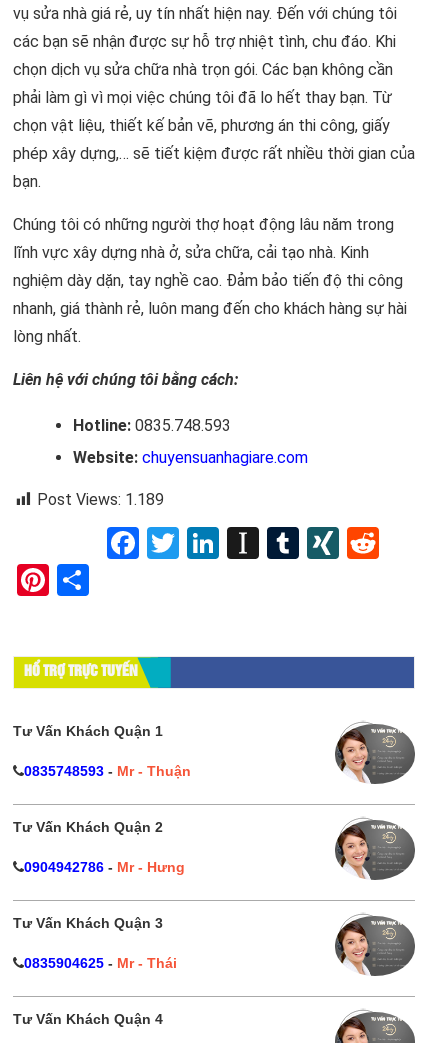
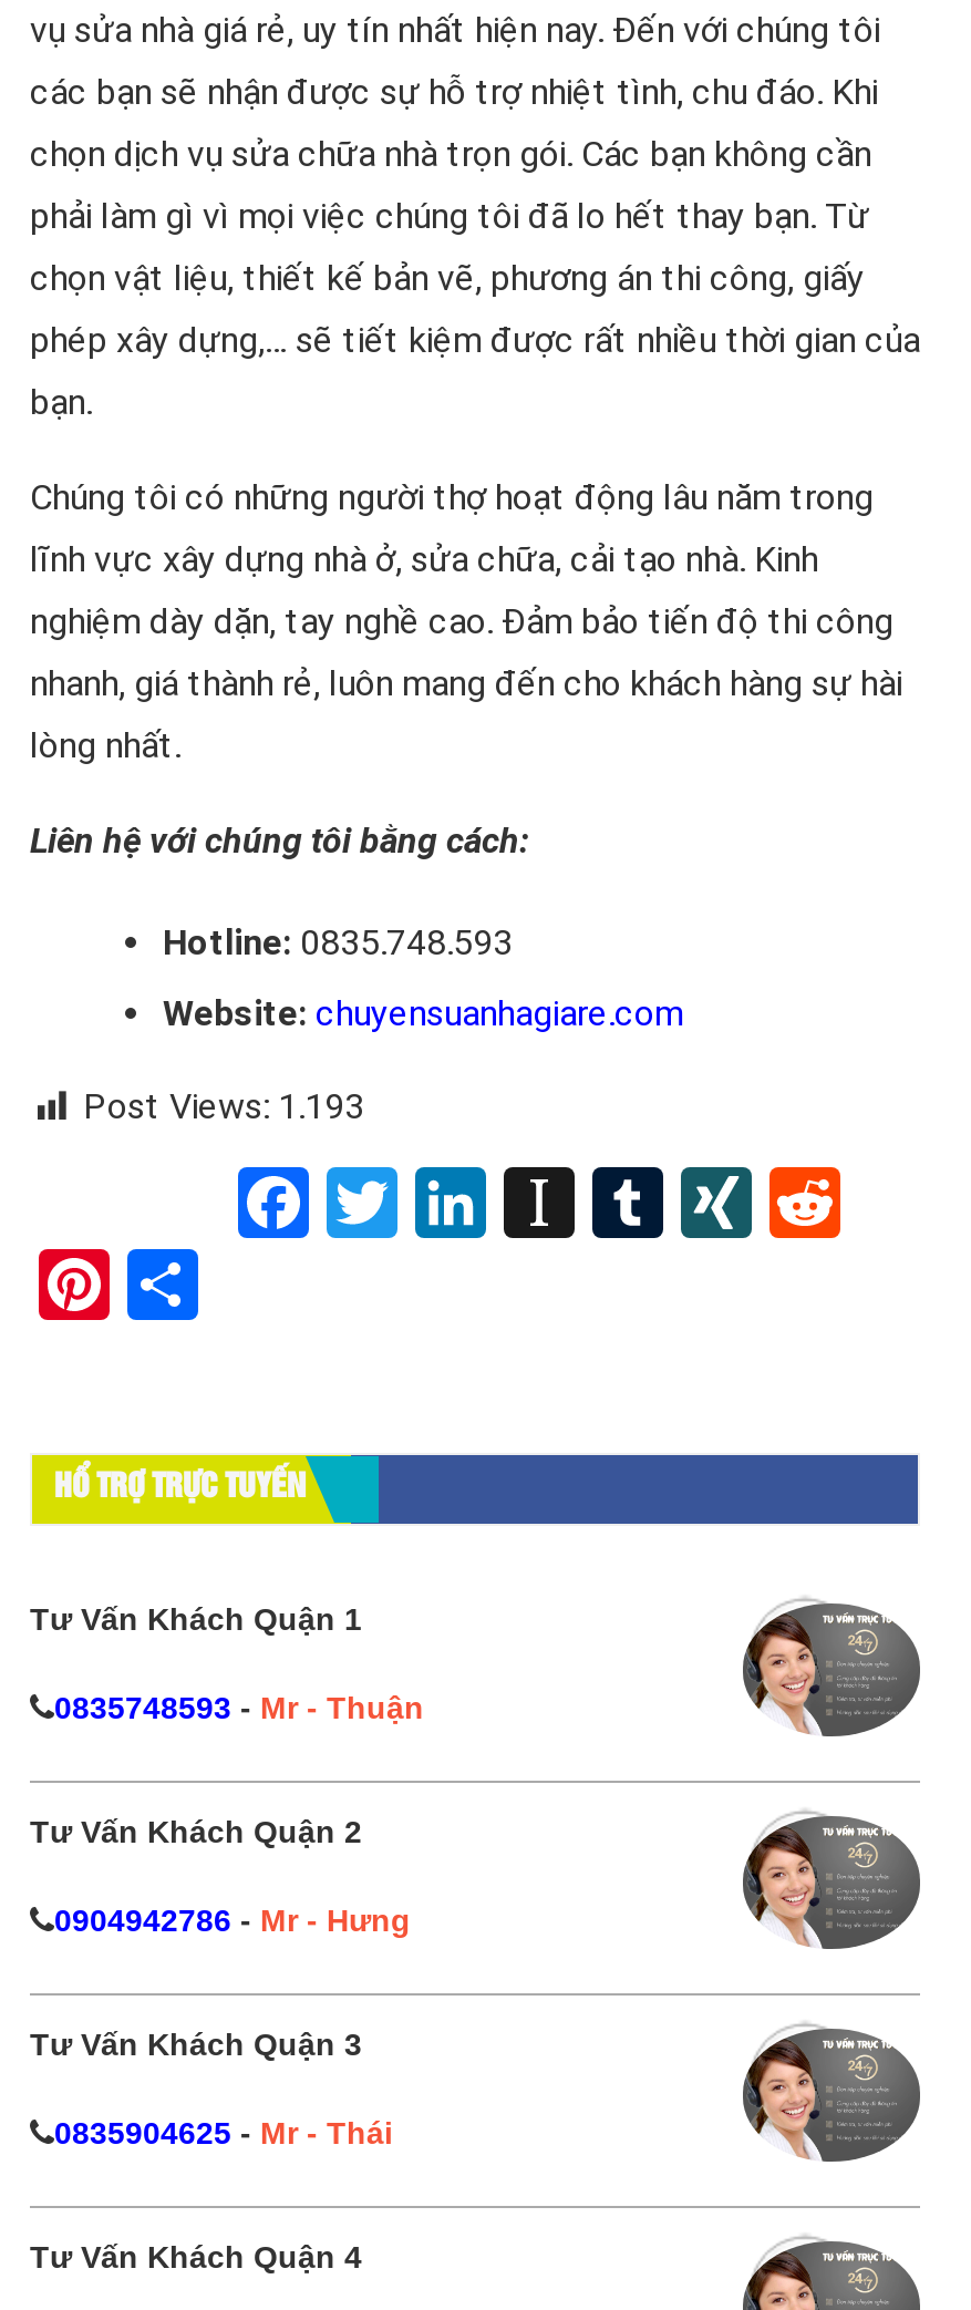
[37,490,164,509] Post Views: 1.189 -> [83,1086,364,1128] Post Views: 1.193

